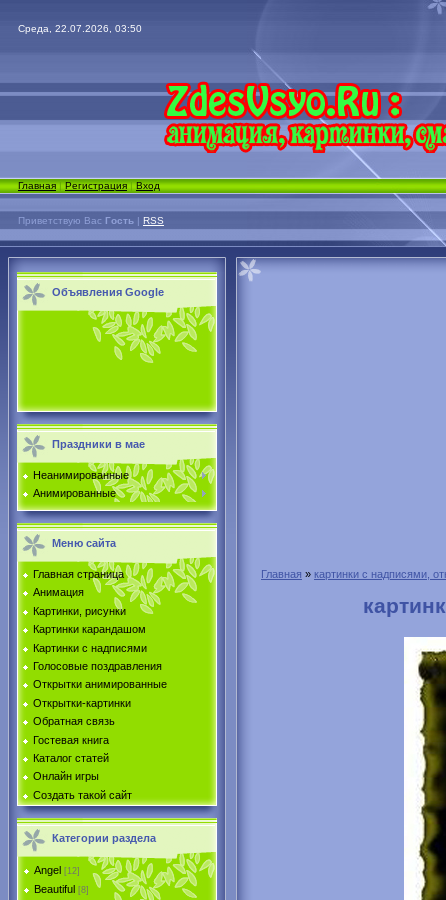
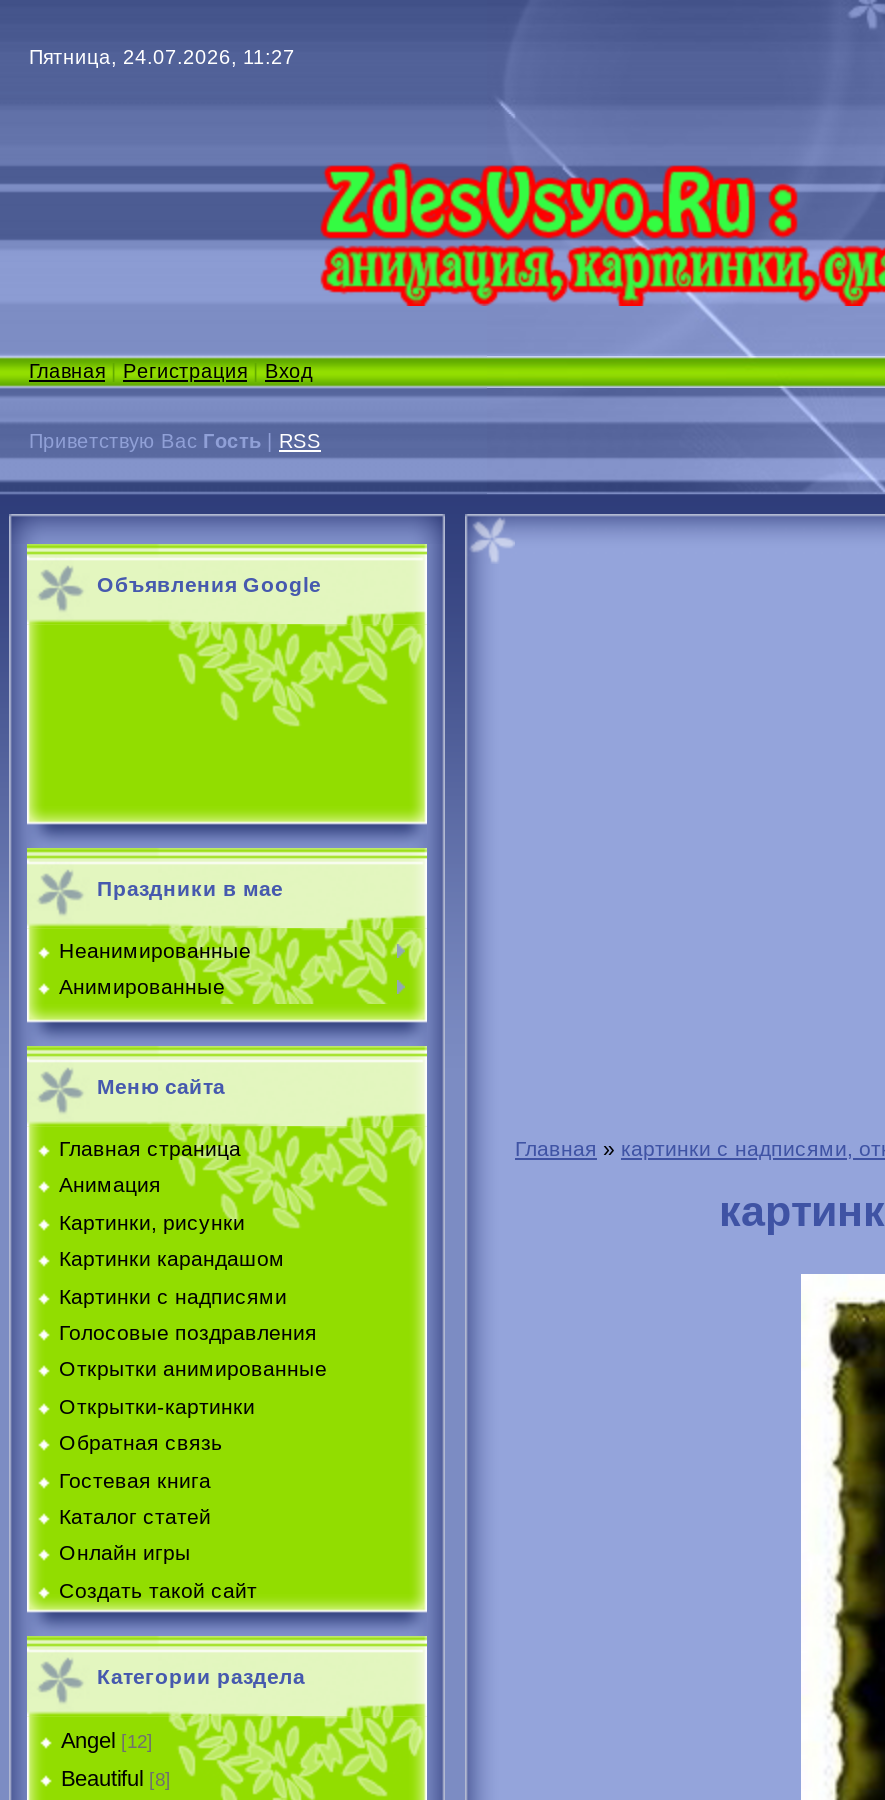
[18,23,142,34] Среда, 22.07.2026, 03:50 -> [29,46,295,68] Пятница, 24.07.2026, 11:27

